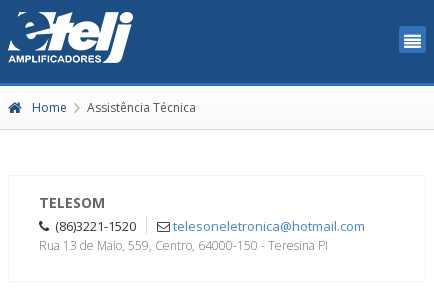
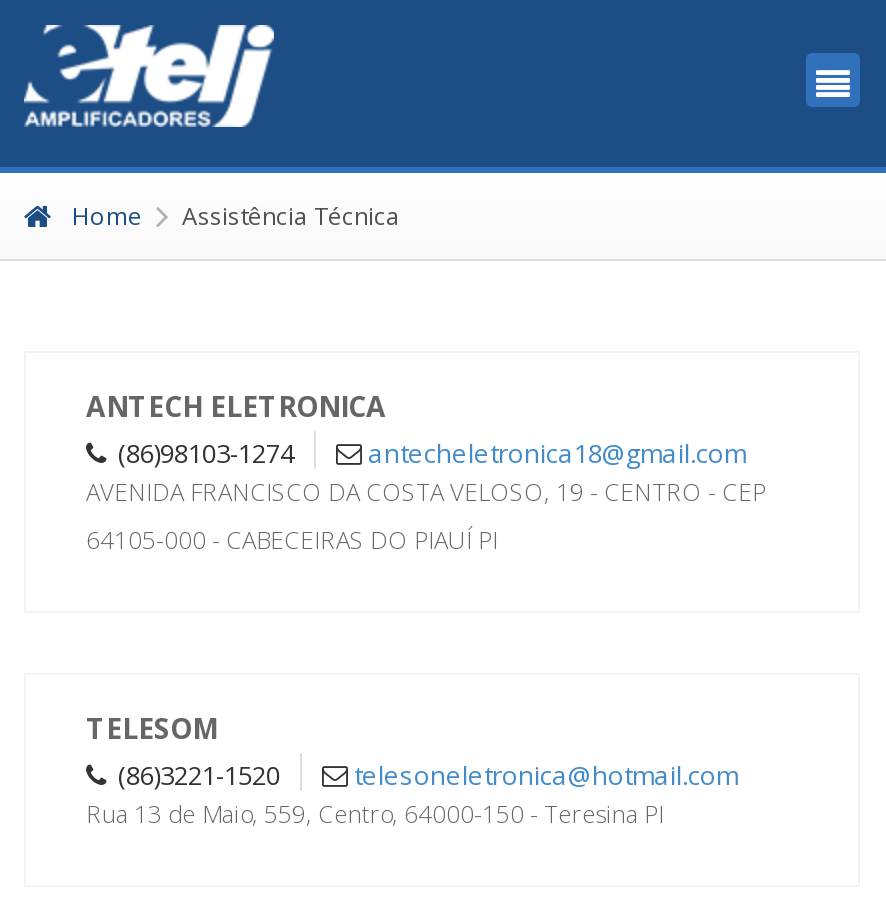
none -> [86,387,766,557] ANTECH ELETRONICA | (86)98103-1274 | antecheletronica18@gmail.com | AVENIDA FRANCISCO DA COSTA VELOSO, 19 - CENTRO - CEP | 64105-000 - CABECEIRAS DO PIAUÍ PI

